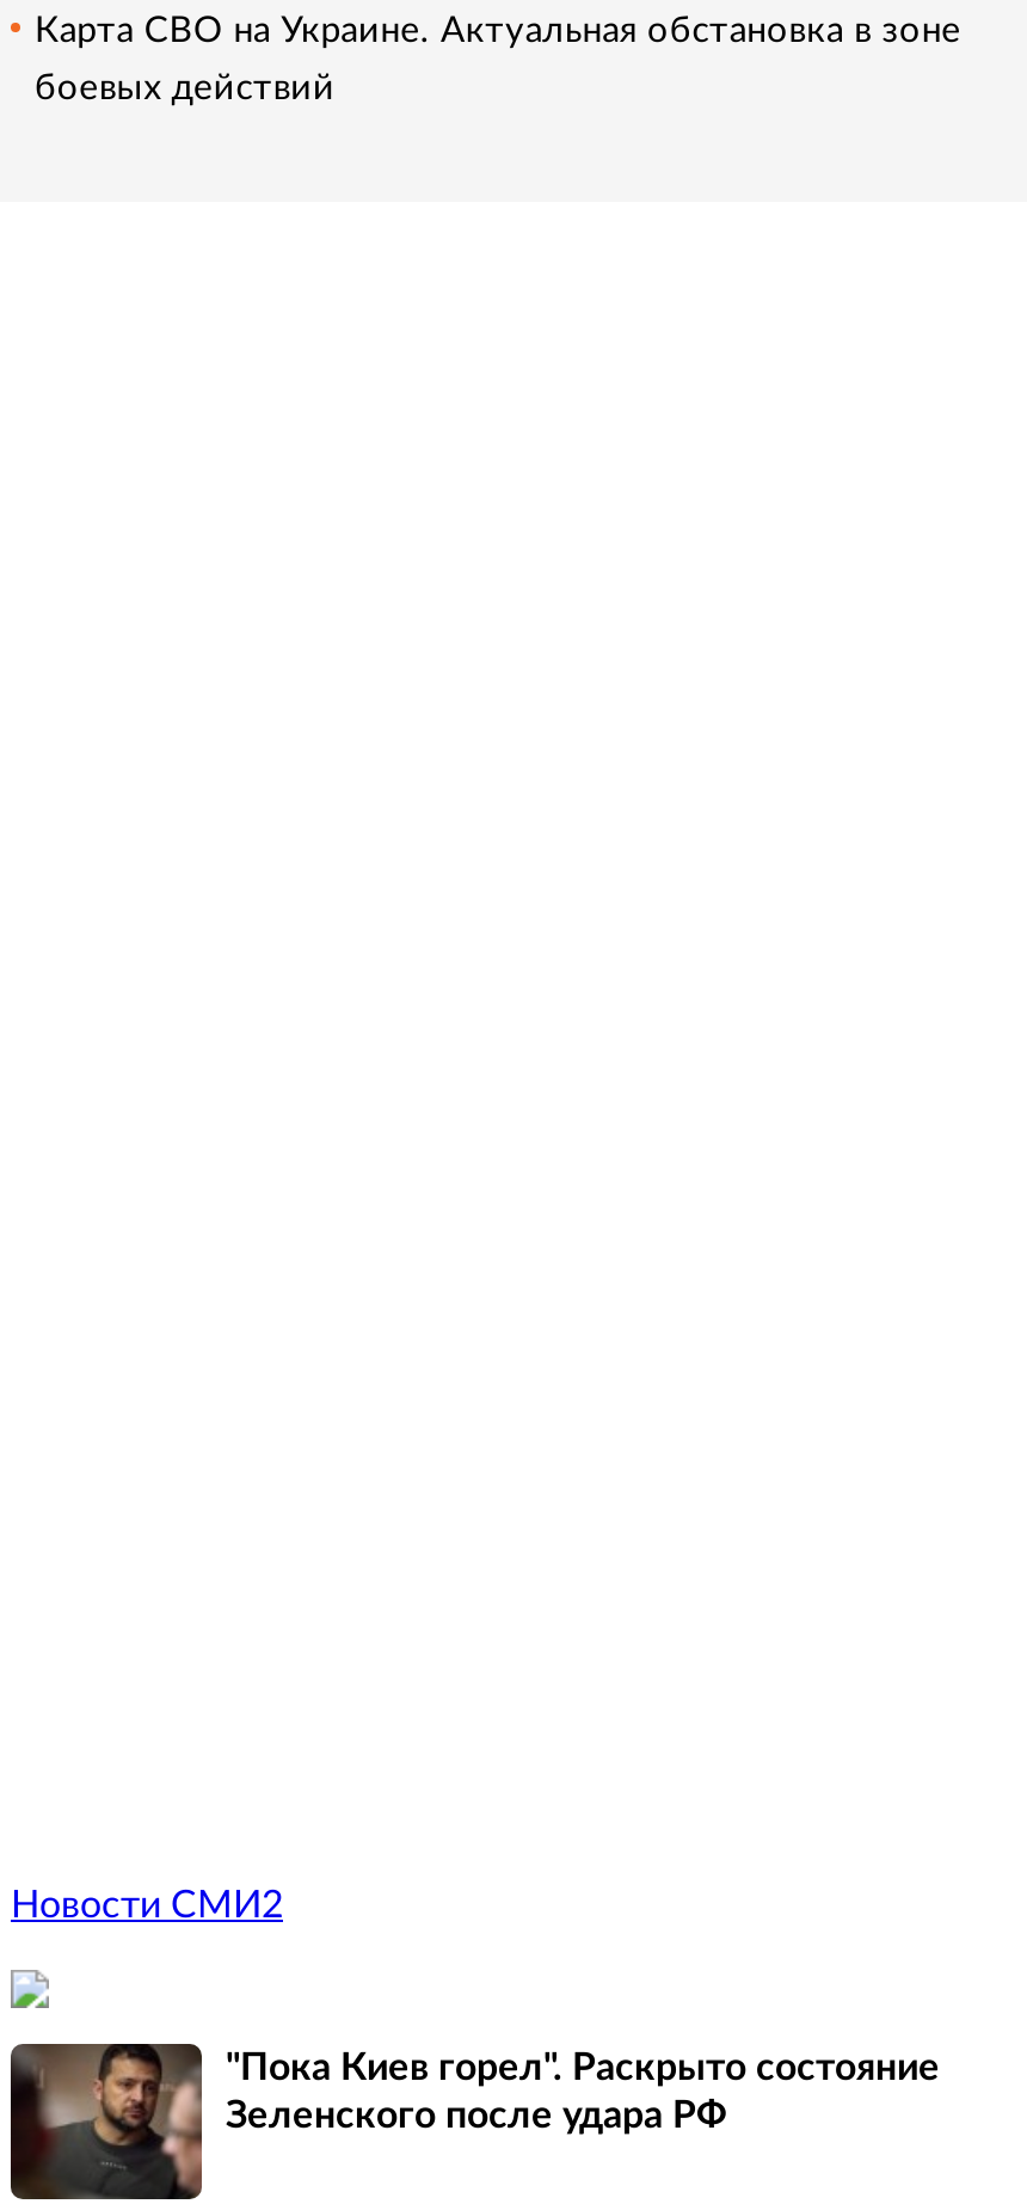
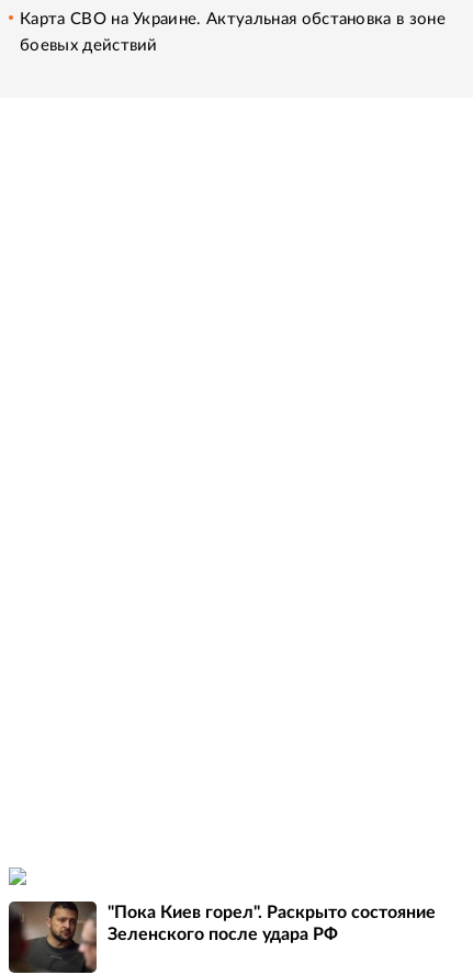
[11,1886,283,1924] Новости СМИ2 -> none

